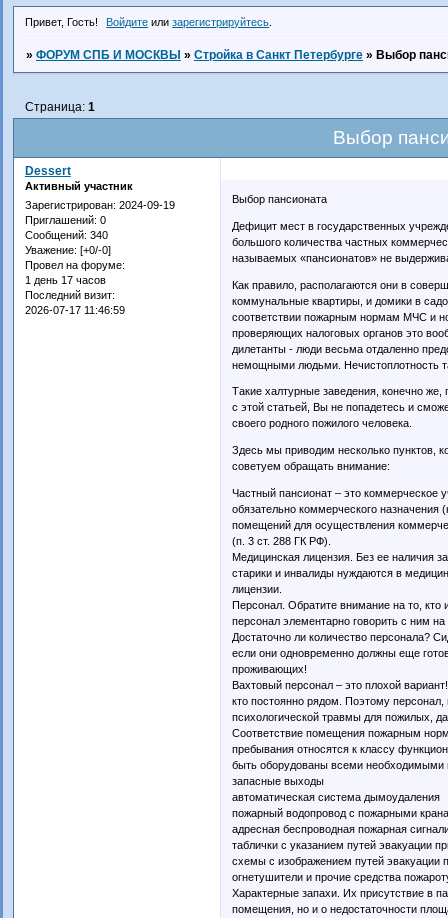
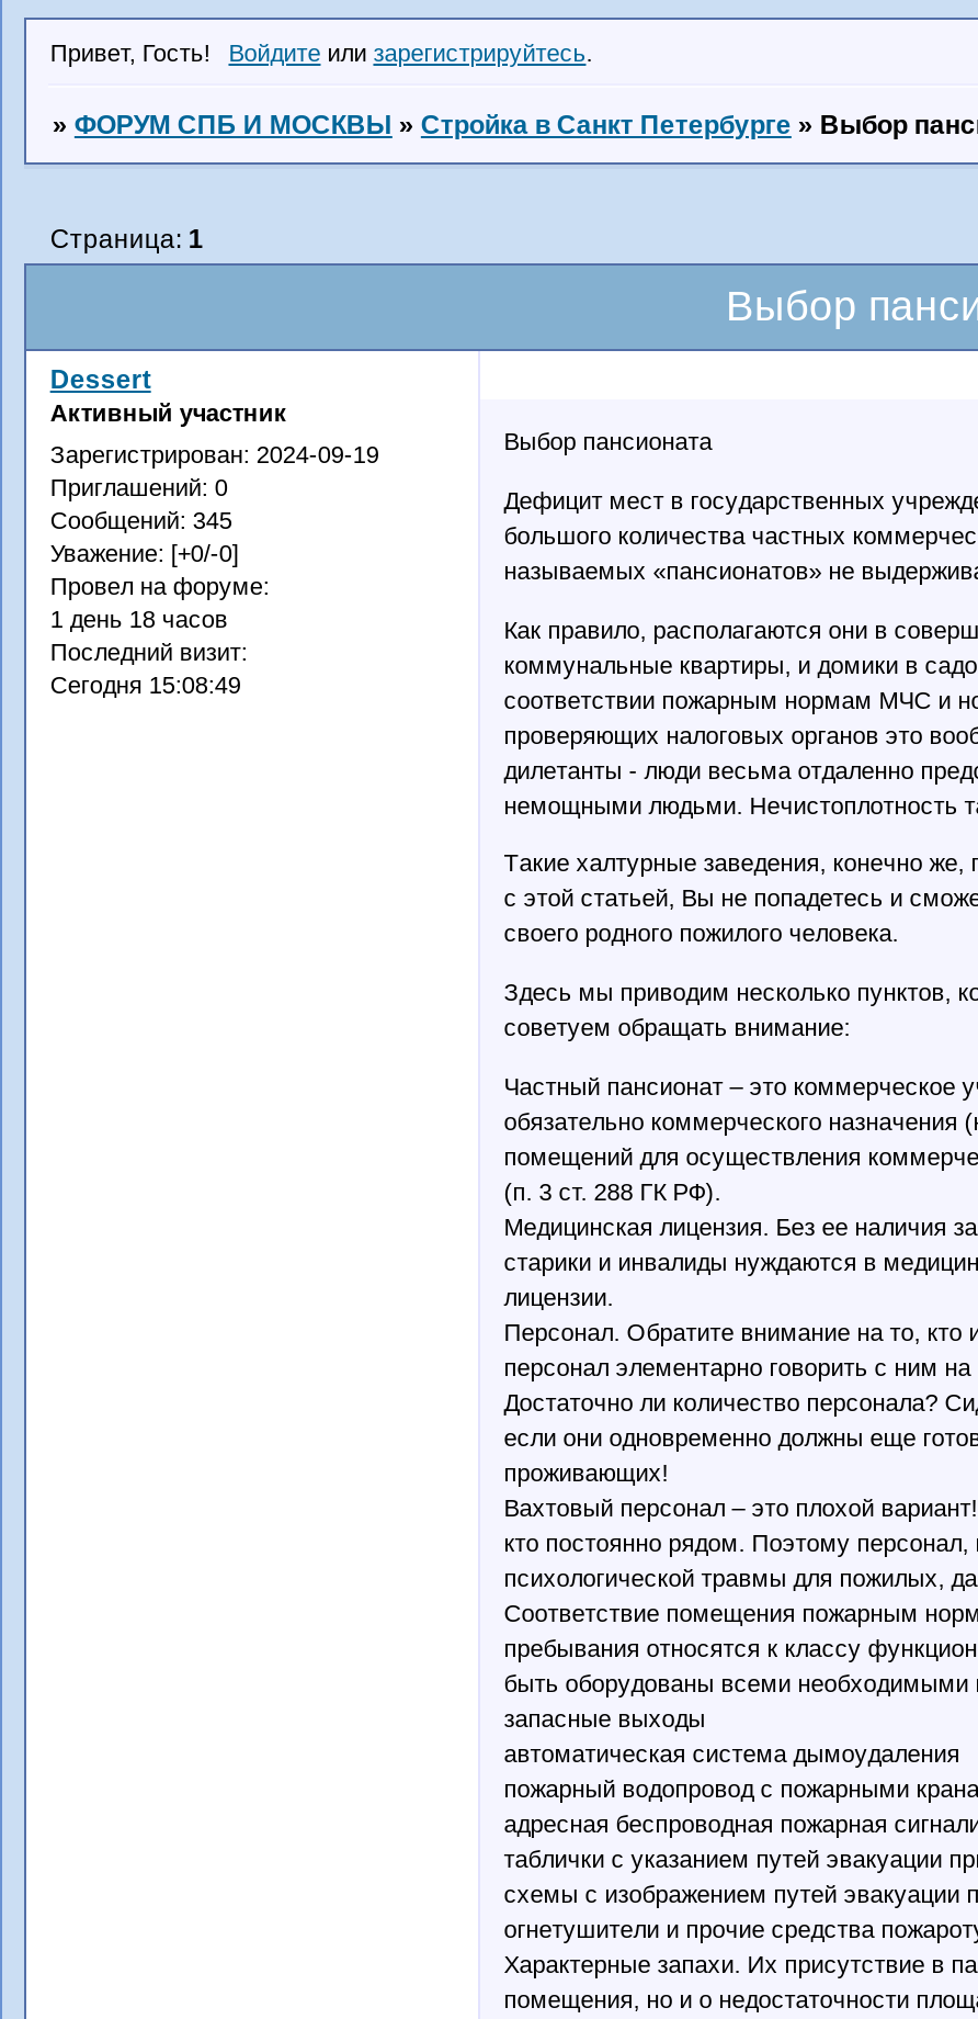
[25,229,108,241] Сообщений: 340 -> [50,507,232,534] Сообщений: 345
[25,274,106,286] 1 день 17 часов -> [50,606,228,632] 1 день 18 часов
[25,304,125,316] 2026-07-17 11:46:59 -> [50,672,241,698] Сегодня 15:08:49

